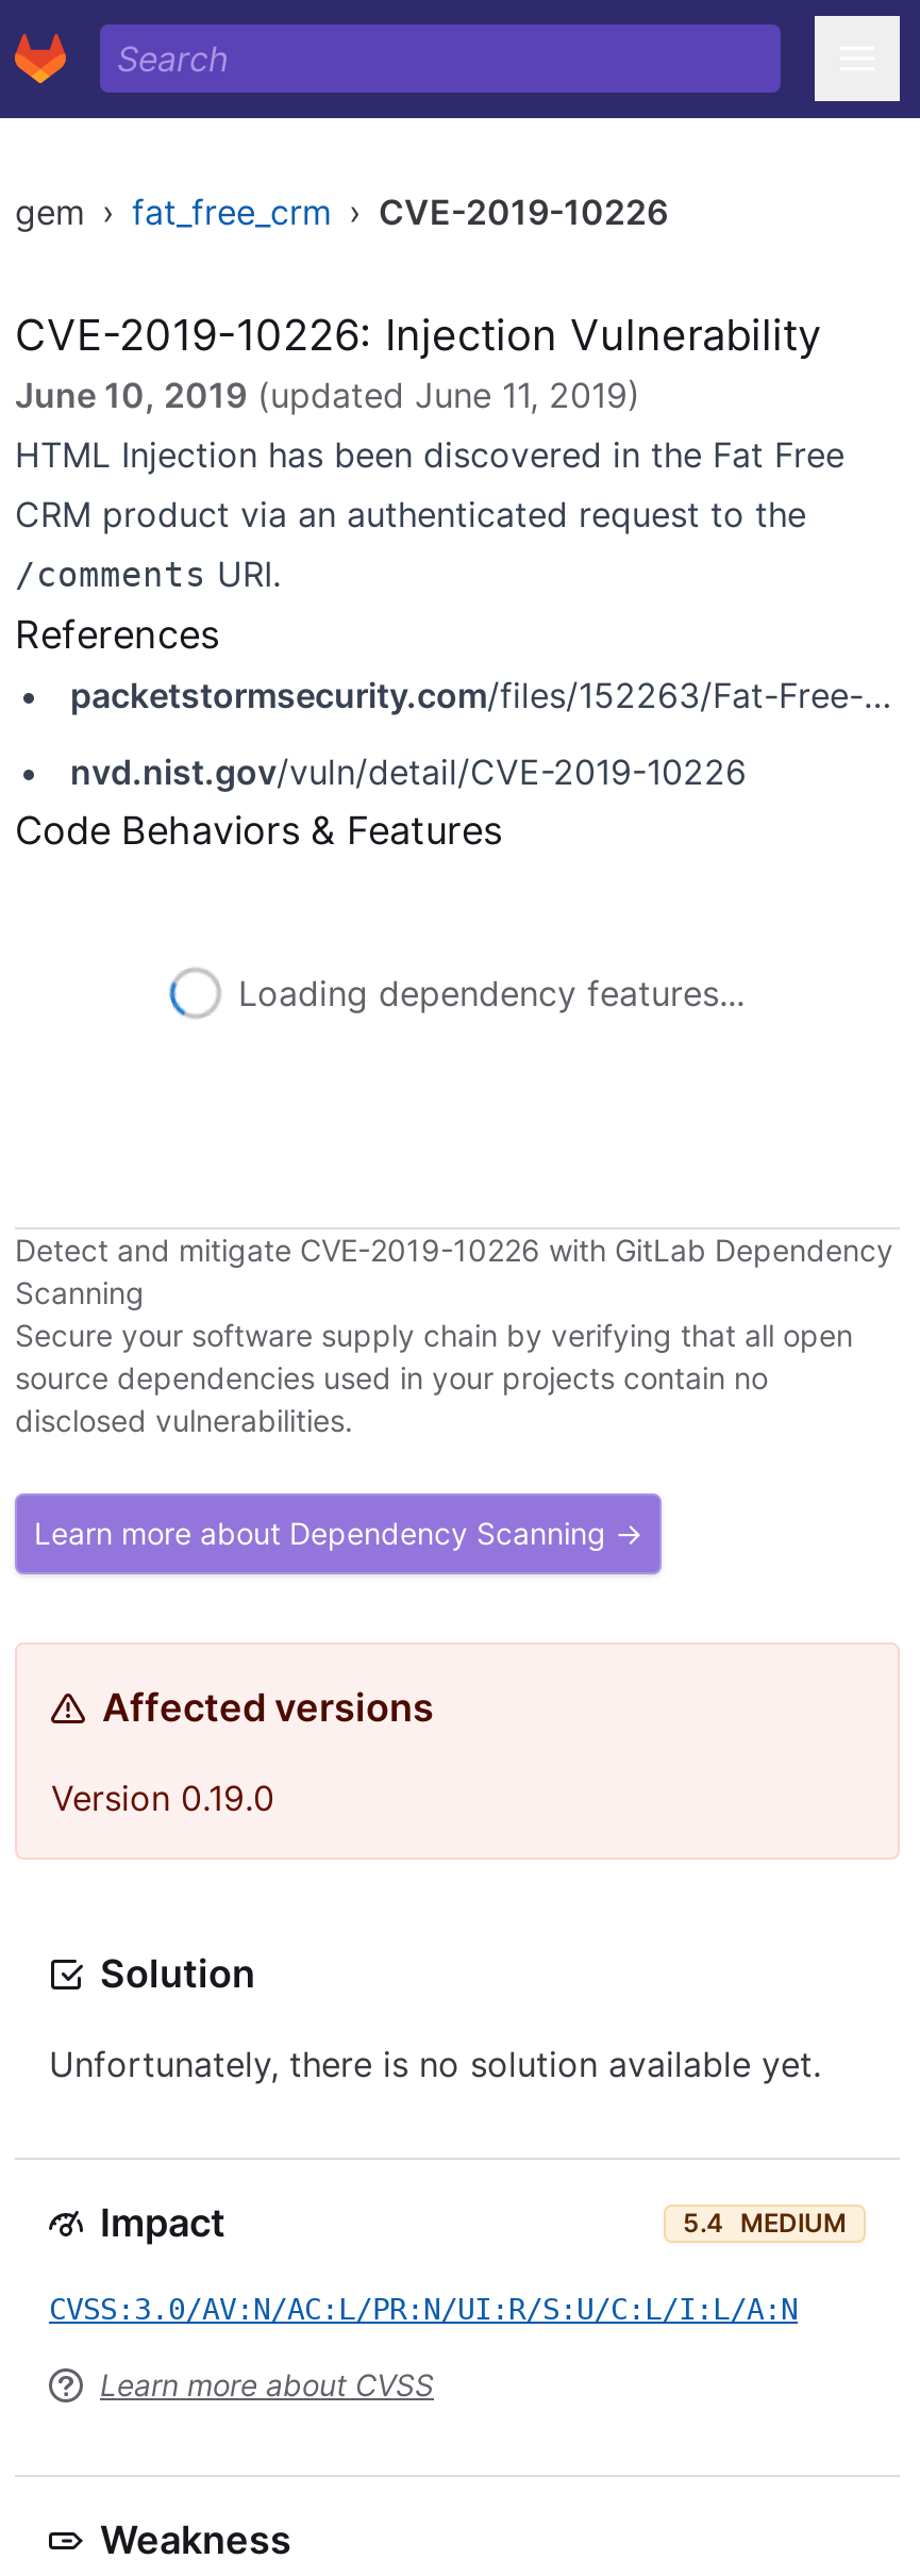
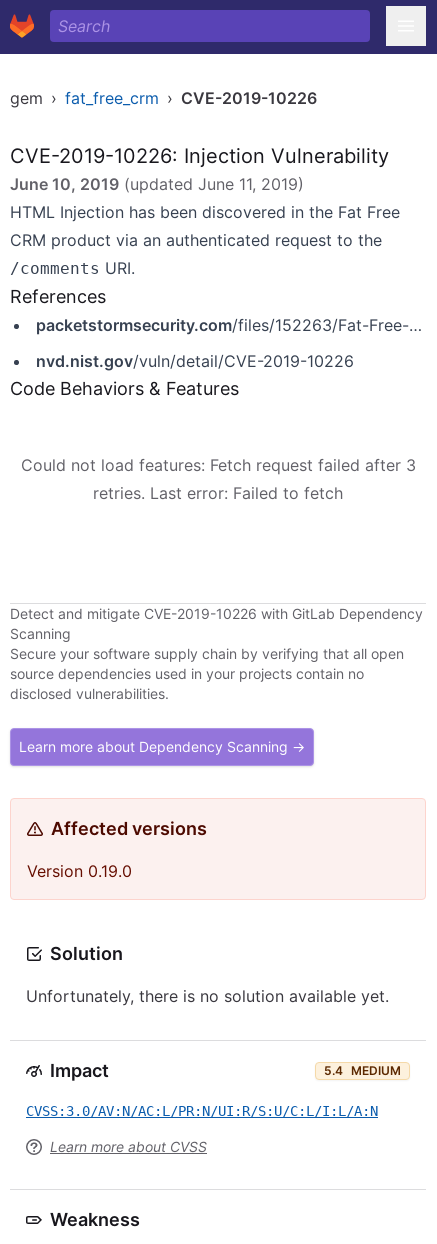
[238,972,745,1014] Loading dependency features... -> [20,455,415,503] Could not load features: Fetch request failed after 3 | retries. Last error: Failed to fetch

